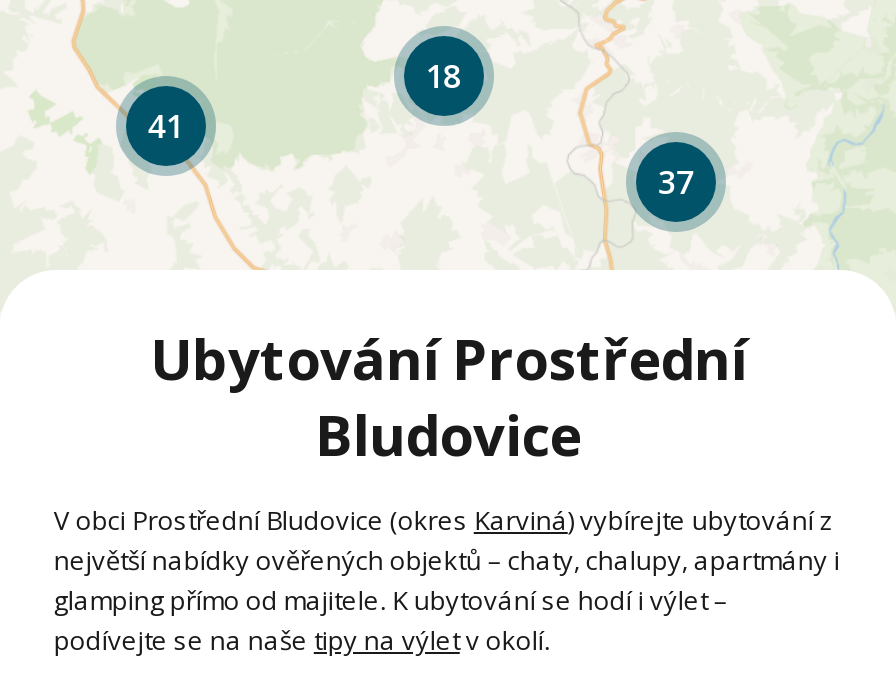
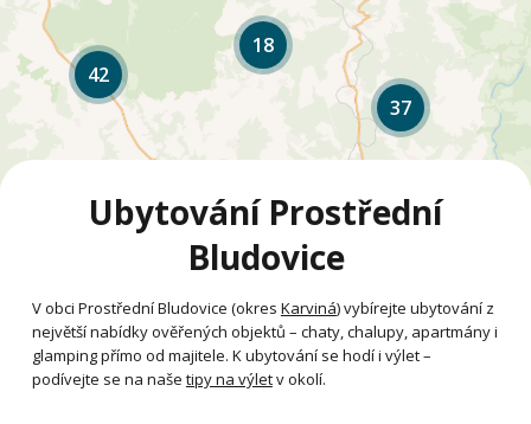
[147,104,183,148] 41 -> [87,62,109,88] 42

